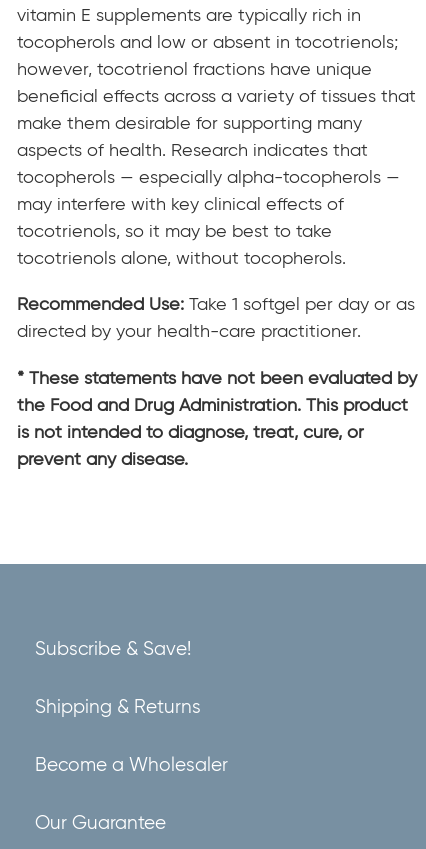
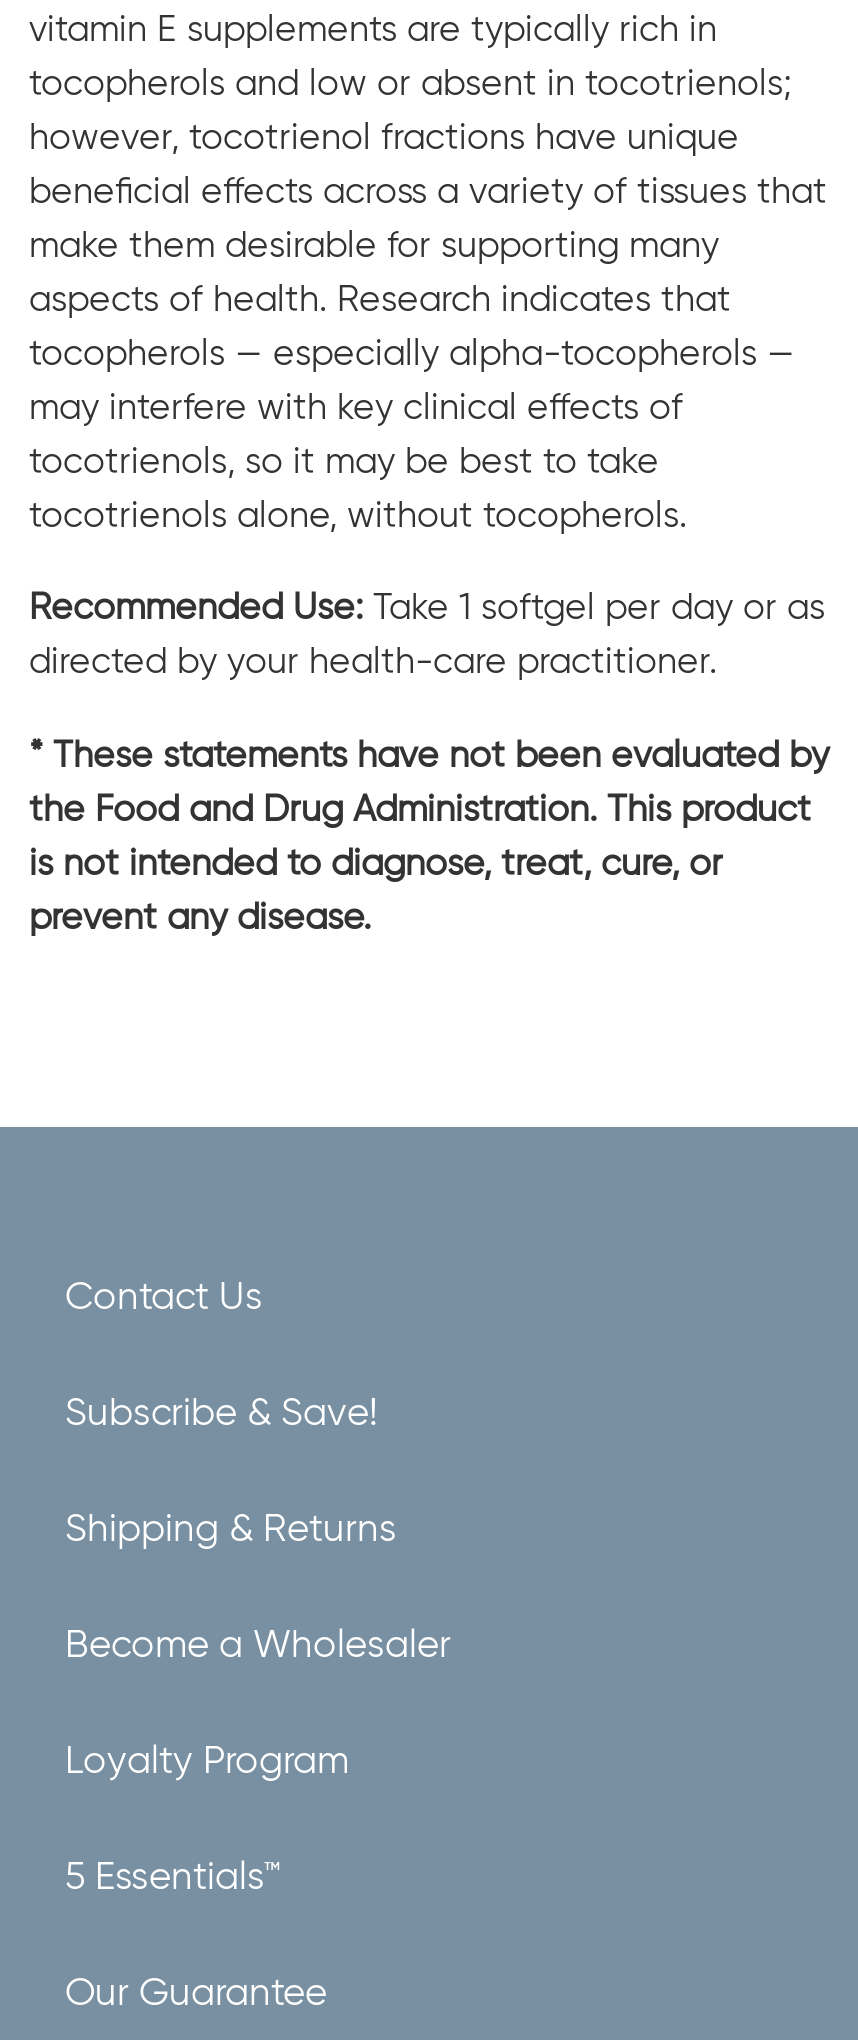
none -> [65,1280,263,1318] Contact Us
none -> [65,1744,349,1898] Loyalty Program | 5 Essentials™

